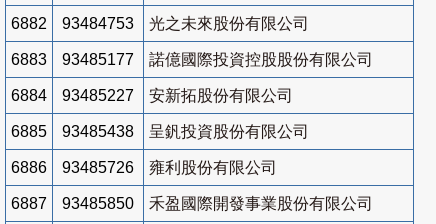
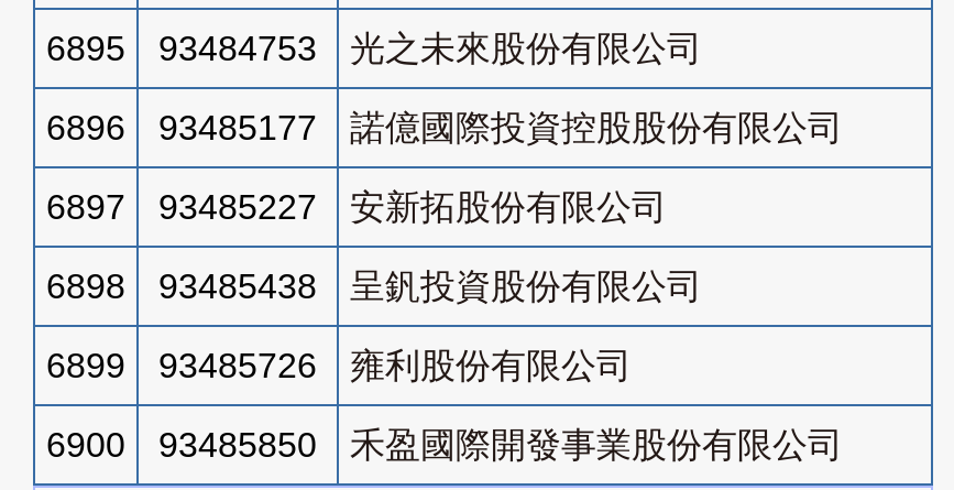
[11,15,309,32] 6882 93484753 光之未來股份有限公司 -> [46,30,702,67] 6895 93484753 光之未來股份有限公司
[11,51,373,68] 6883 93485177 諾億國際投資控股股份有限公司 -> [46,109,843,146] 6896 93485177 諾億國際投資控股股份有限公司
[11,87,293,104] 6884 93485227 安新拓股份有限公司 -> [46,188,667,226] 6897 93485227 安新拓股份有限公司
[11,123,309,140] 6885 93485438 呈釩投資股份有限公司 -> [46,267,702,305] 6898 93485438 呈釩投資股份有限公司
[11,159,277,176] 6886 93485726 雍利股份有限公司 -> [46,347,632,384] 6899 93485726 雍利股份有限公司
[11,195,373,212] 6887 93485850 禾盈國際開發事業股份有限公司 -> [46,426,843,463] 6900 93485850 禾盈國際開發事業股份有限公司

